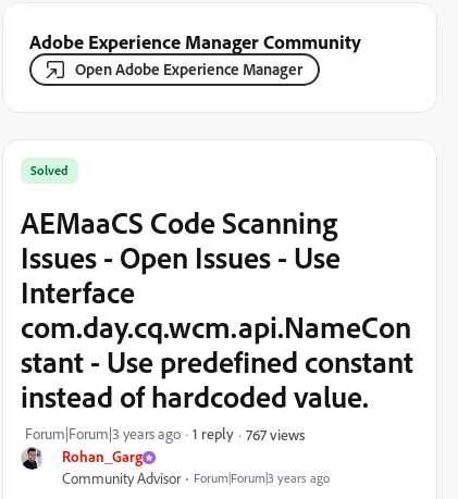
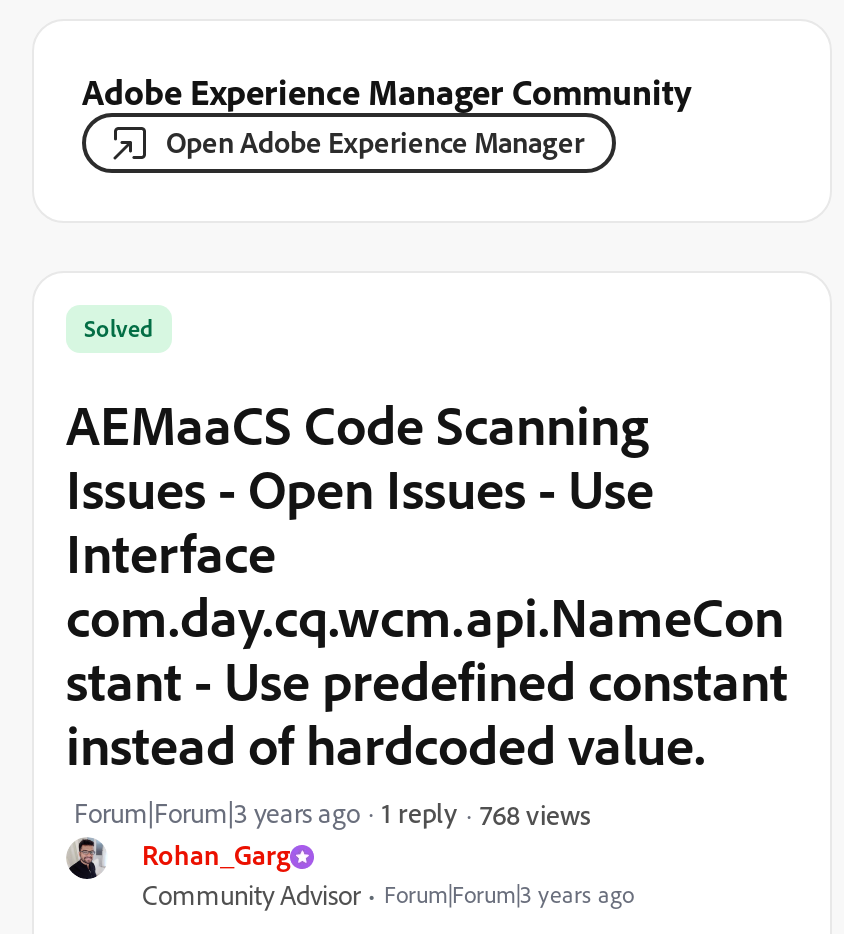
[246,425,305,443] 767 views -> [480,796,590,830] 768 views

